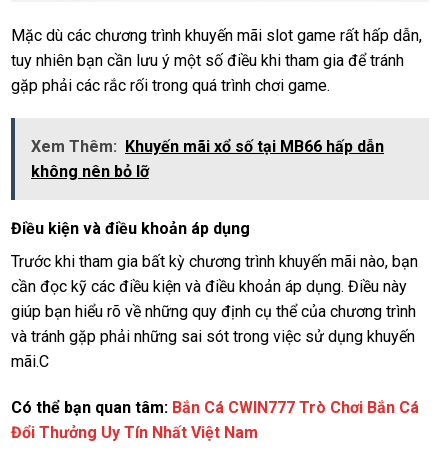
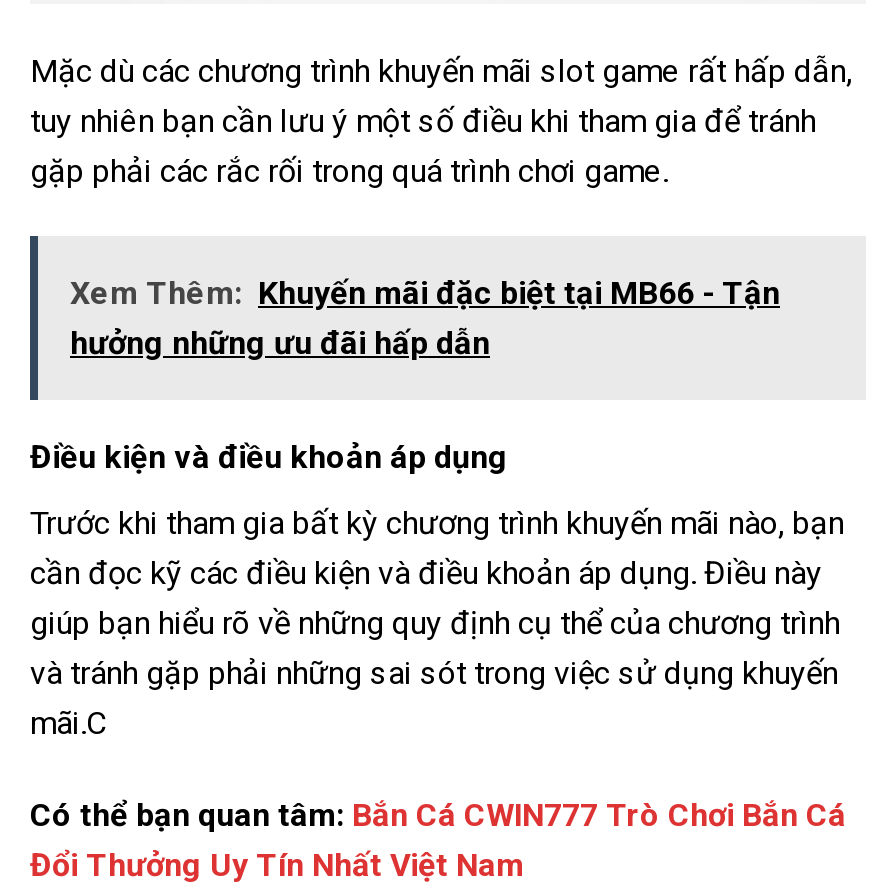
[31,137,384,181] Xem Thêm: Khuyến mãi xổ số tại MB66 hấp dẫn | không nên bỏ lỡ -> [70,275,780,363] Xem Thêm: Khuyến mãi đặc biệt tại MB66 - Tận | hưởng những ưu đãi hấp dẫn

